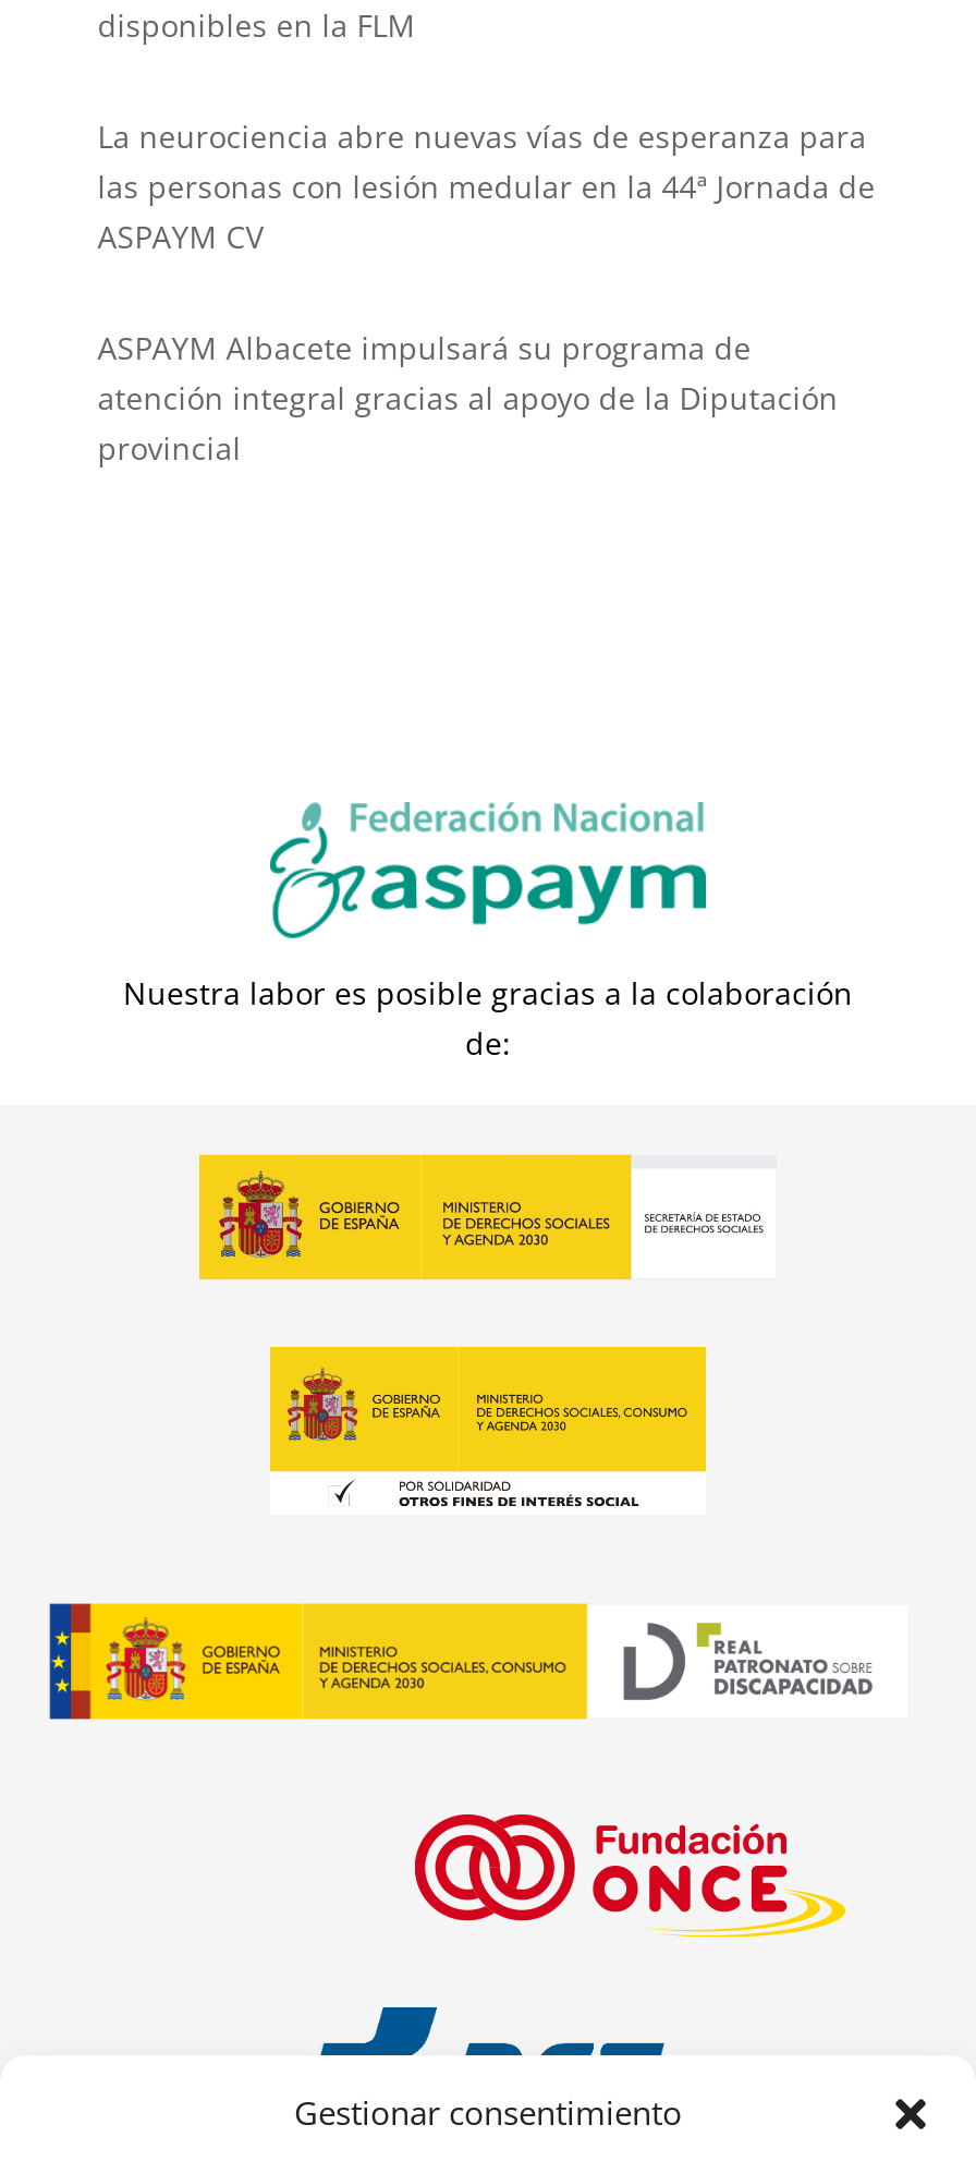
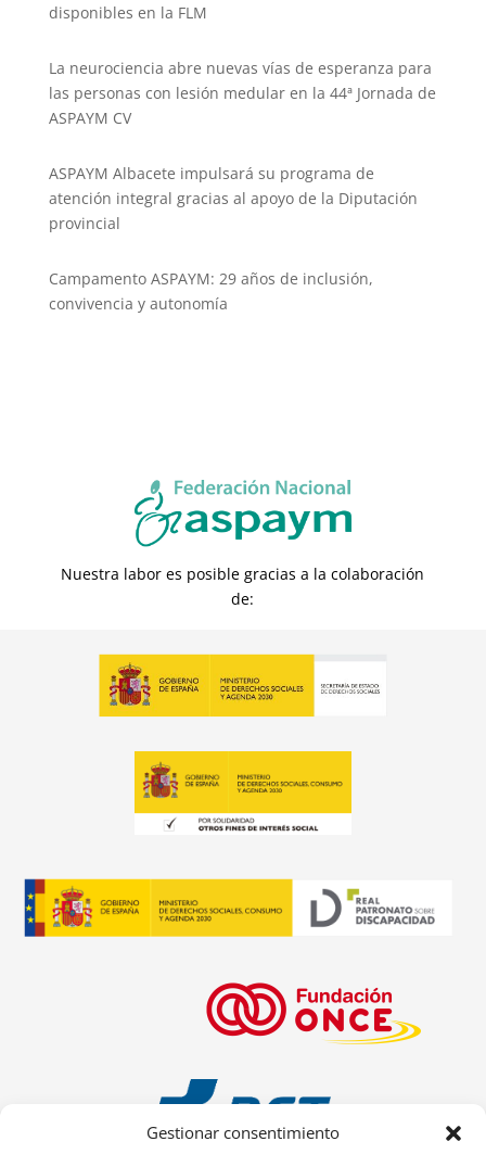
none -> [49,268,373,314] Campamento ASPAYM: 29 años de inclusión, | convivencia y autonomía

